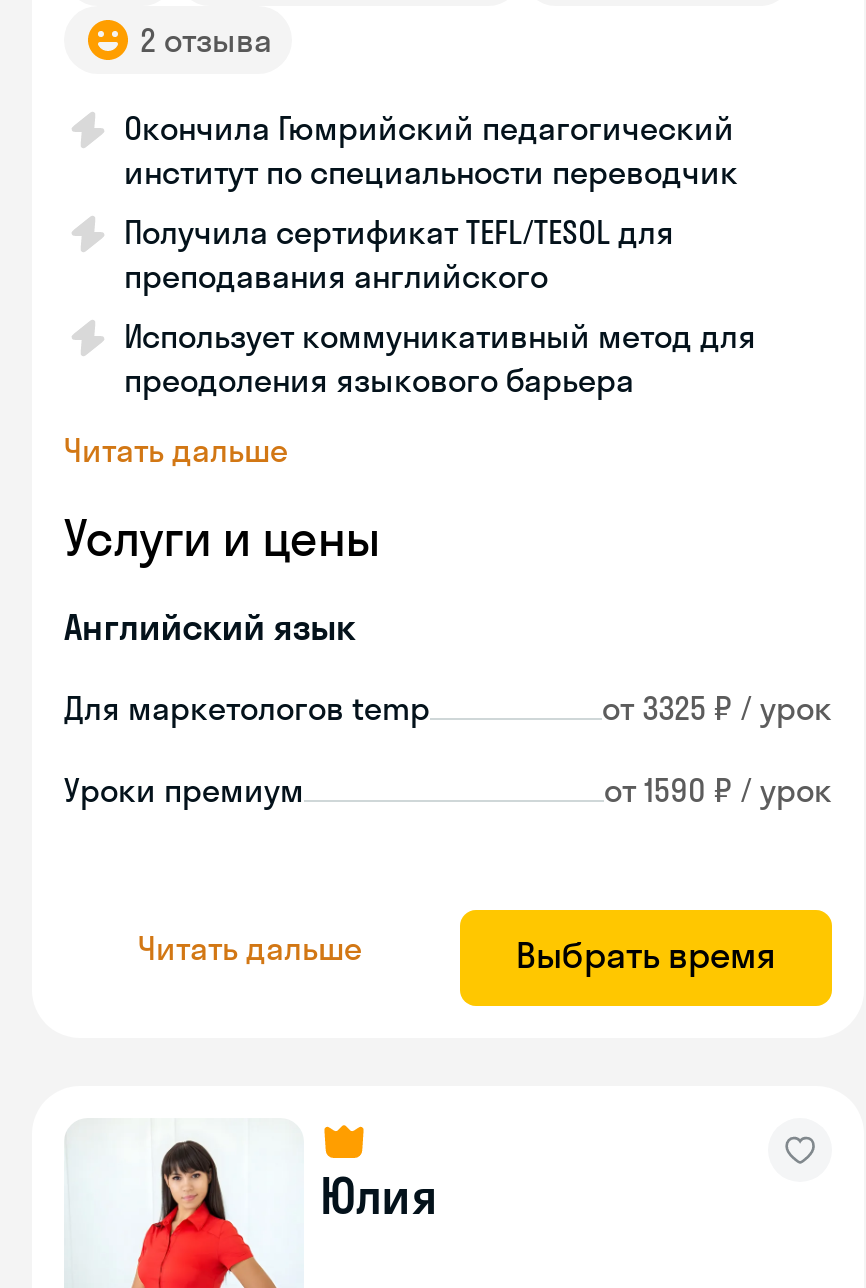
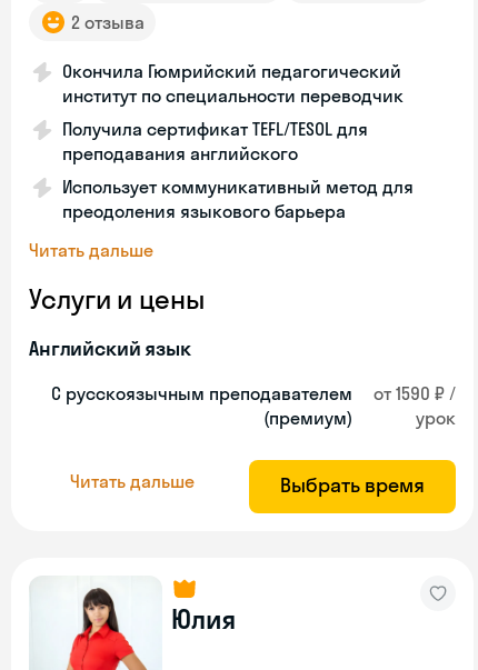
[64,688,832,728] Для маркетологов temp | от 3325 ₽ / урок -> [51,382,352,429] С русскоязычным преподавателем | (премиум)
[64,770,832,810] Уроки премиум | от 1590 ₽ / урок -> [374,382,456,429] от 1590 ₽ / | урок

